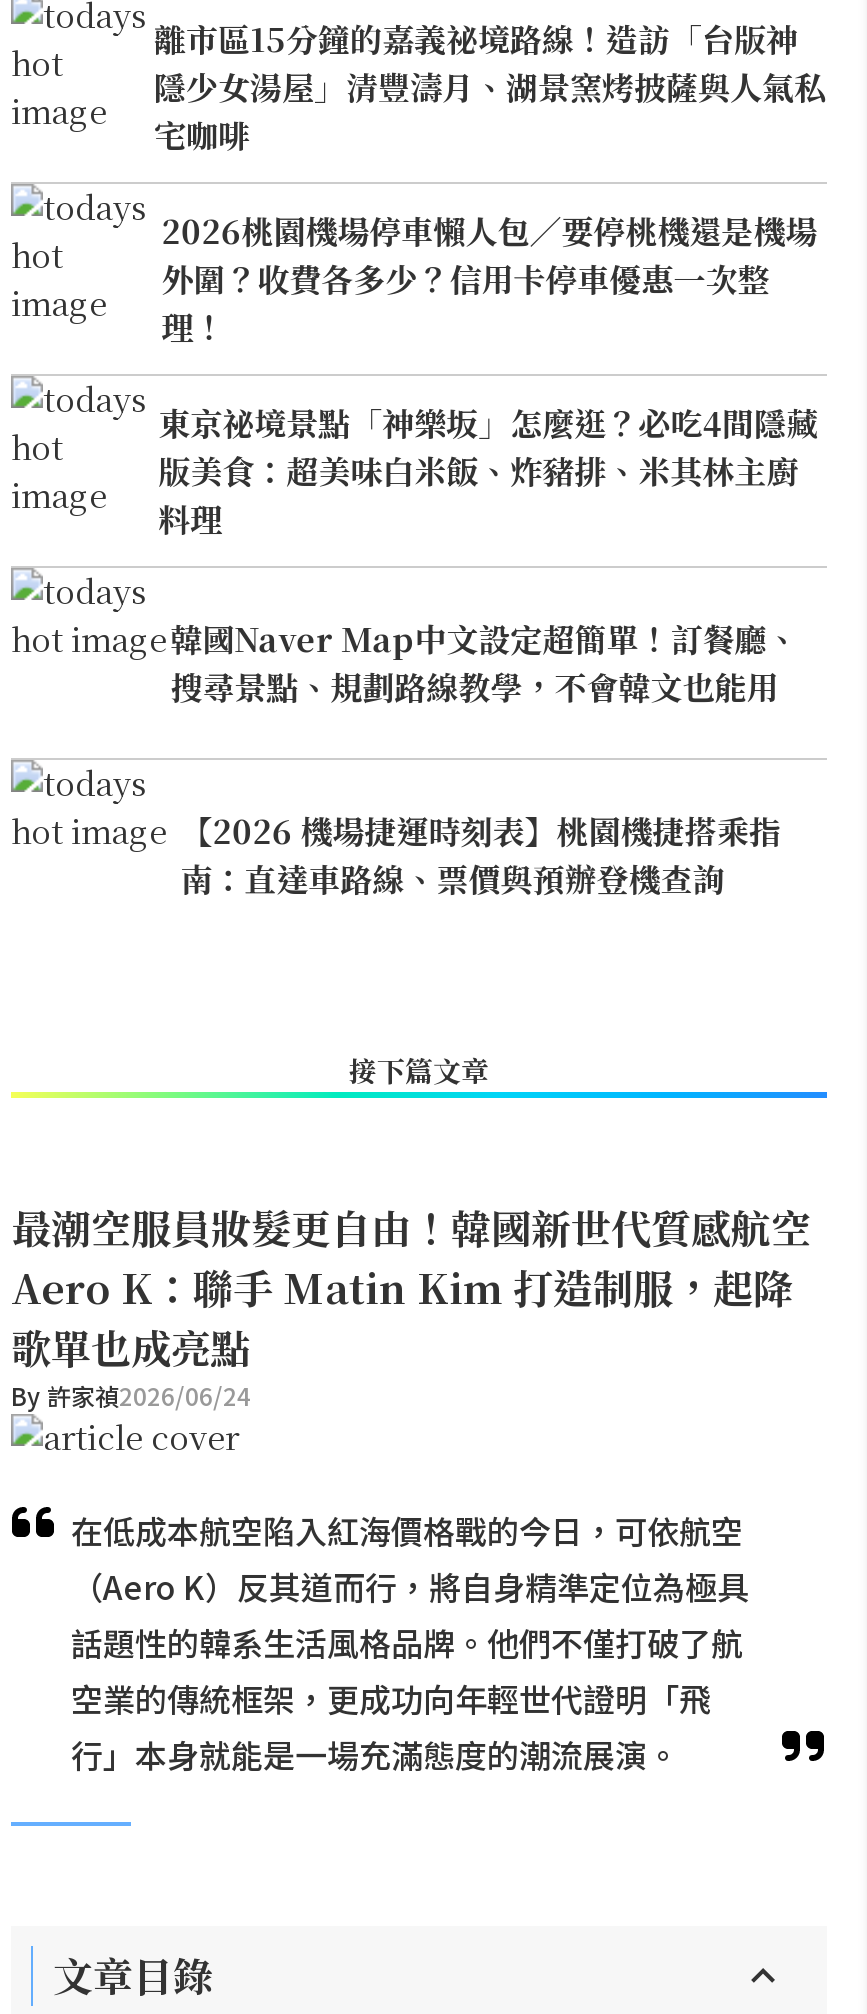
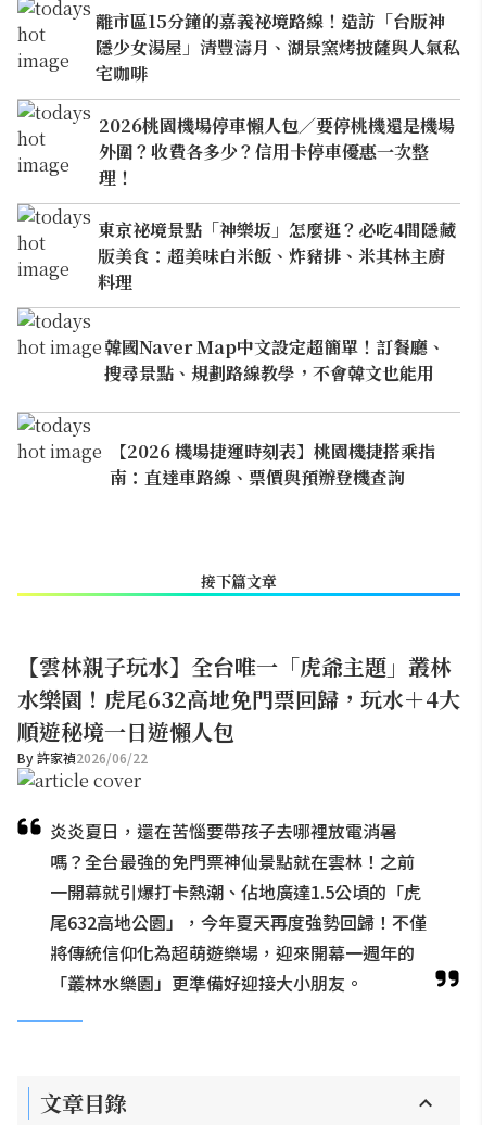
[11,1198,811,1412] 最潮空服員妝髮更自由！韓國新世代質感航空 | Aero K：聯手 Matin Kim 打造制服，起降 | 歌單也成亮點 | By 許家禎2026/06/24 -> [17,650,460,767] 【雲林親子玩水】全台唯一「虎爺主題」叢林 | 水樂園！虎尾632高地免門票回歸，玩水＋4大 | 順遊秘境一日遊懶人包 | By 許家禎2026/06/22
[71,1506,749,1778] 在低成本航空陷入紅海價格戰的今日，可依航空 | （Aero K）反其道而行，將自身精準定位為極具 | 話題性的韓系生活風格品牌。他們不僅打破了航 | 空業的傳統框架，更成功向年輕世代證明「飛 | 行」本身就能是一場充滿態度的潮流展演。 -> [50,818,427,996] 炎炎夏日，還在苦惱要帶孩子去哪裡放電消暑 | 嗎？全台最強的免門票神仙景點就在雲林！之前 | 一開幕就引爆打卡熱潮、佔地廣達1.5公頃的「虎 | 尾632高地公園」，今年夏天再度強勢回歸！不僅 | 將傳統信仰化為超萌遊樂場，迎來開幕一週年的 | 「叢林水樂園」更準備好迎接大小朋友。

